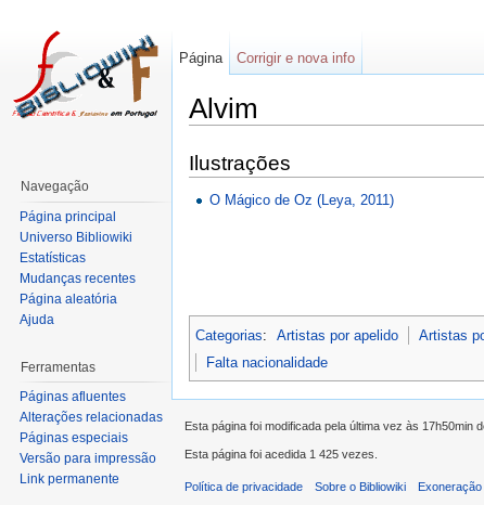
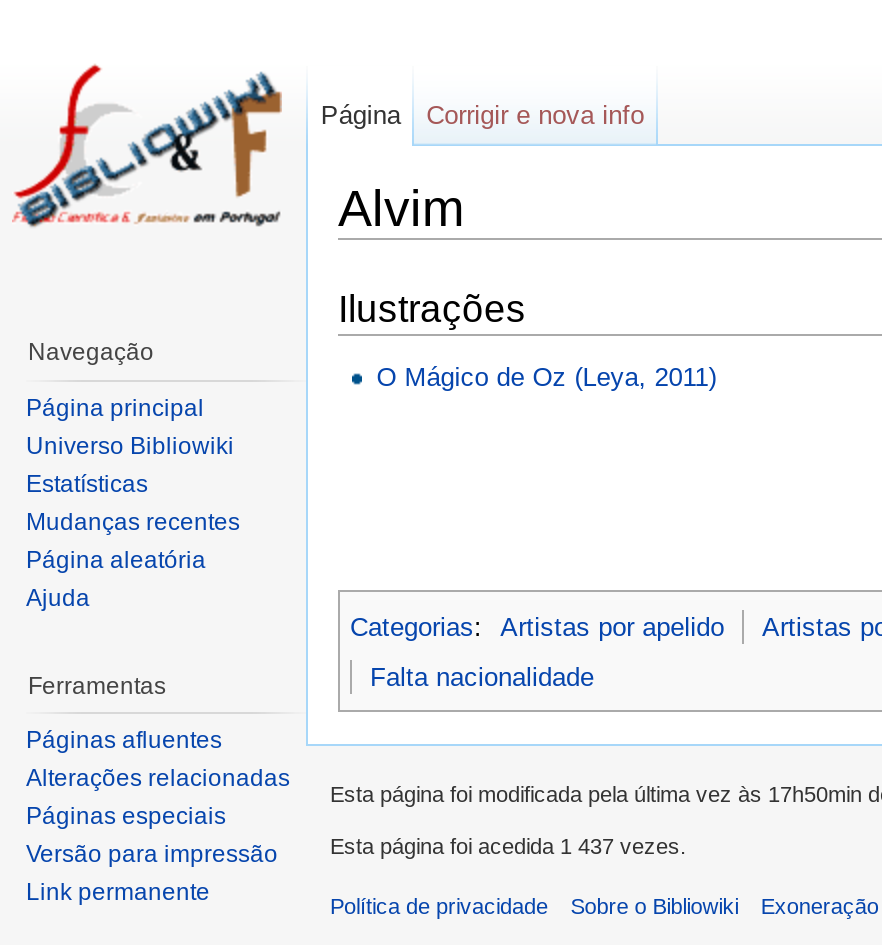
[184,448,378,461] Esta página foi acedida 1 425 vezes. -> [330,834,686,858] Esta página foi acedida 1 437 vezes.

